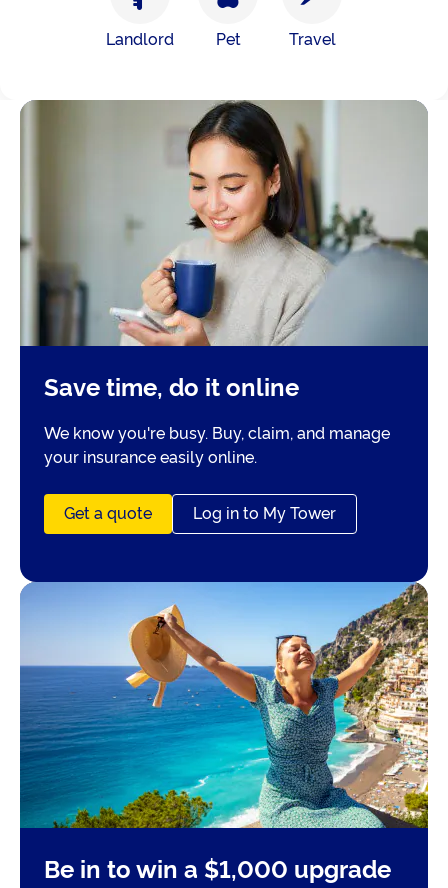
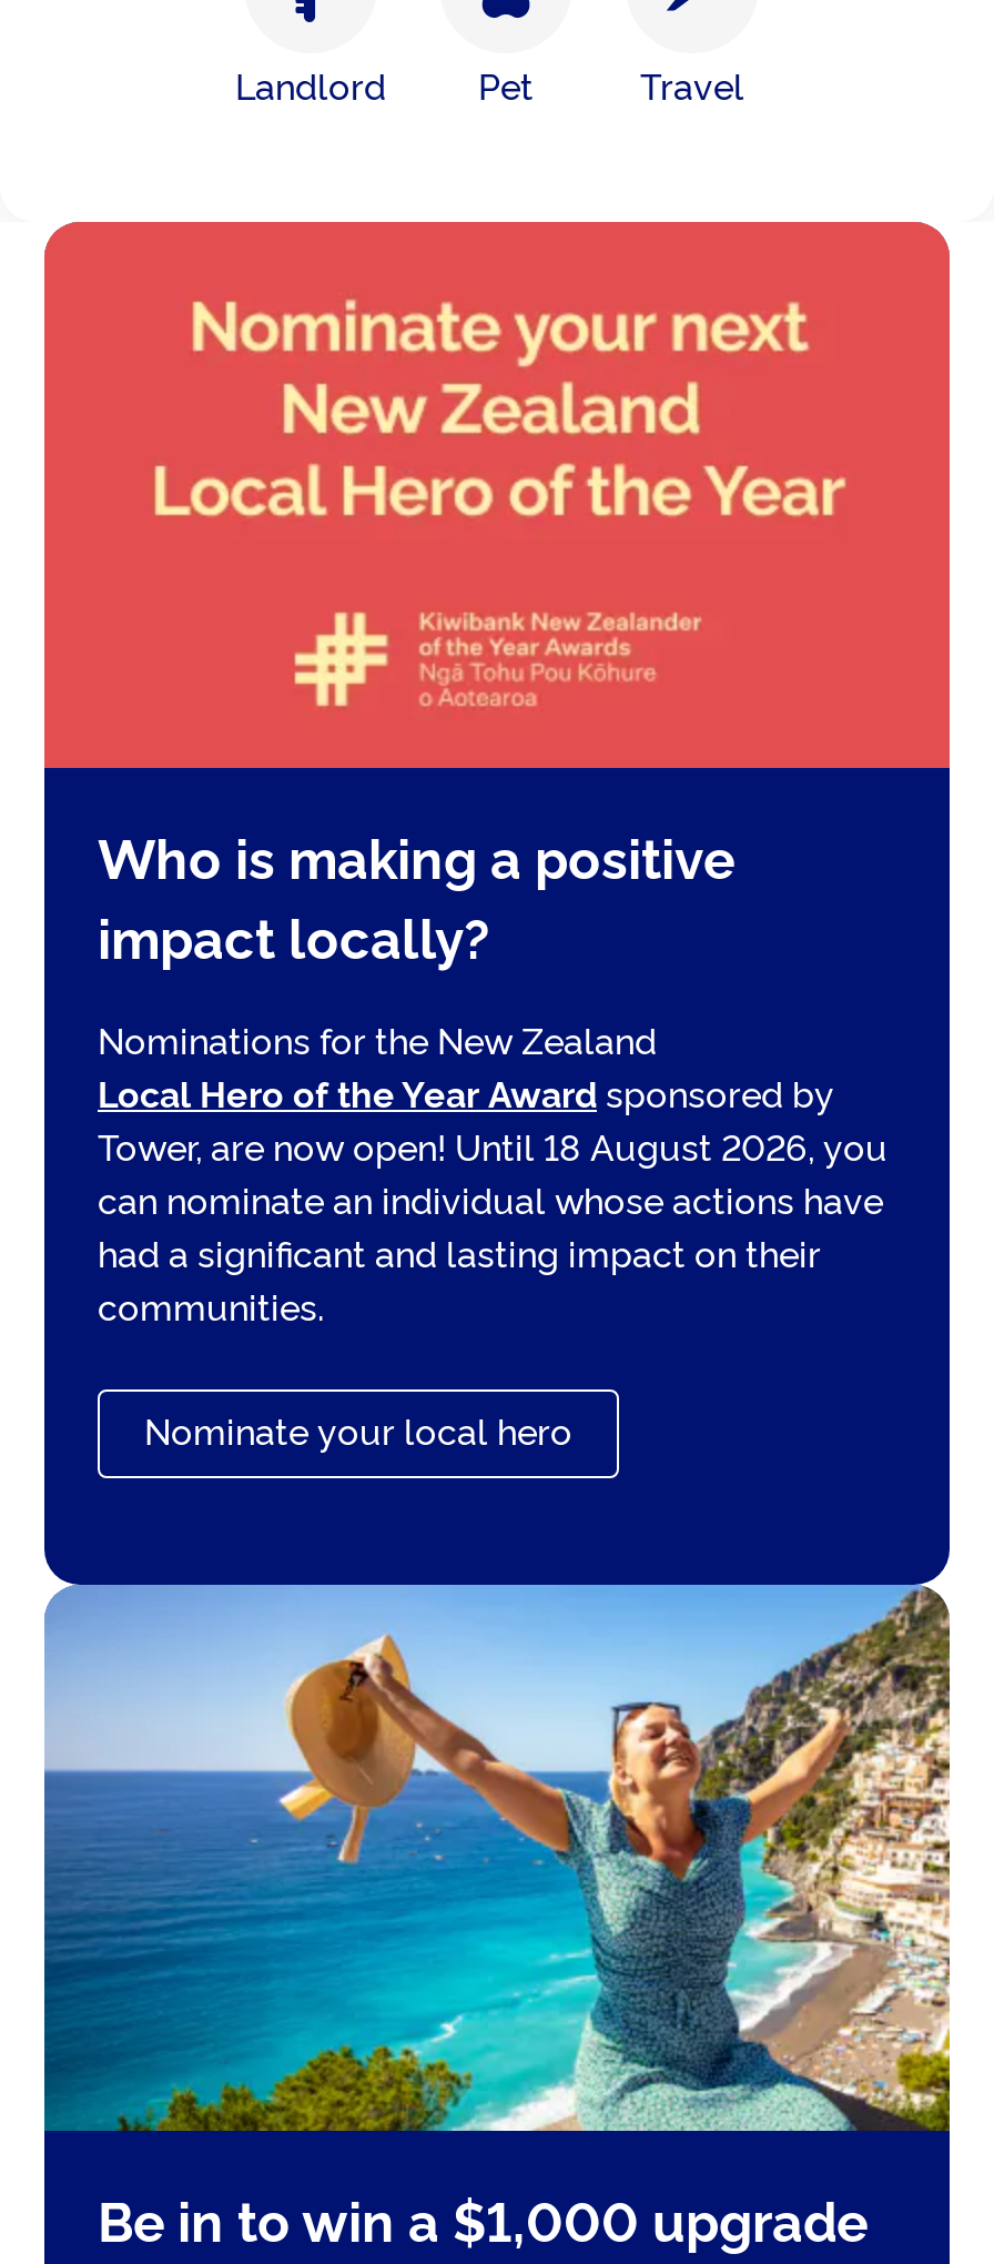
[19,99,429,402] [image] | Save time, do it online -> [42,220,952,972] [image] | Who is making a positive | impact locally?
[44,424,390,467] We know you're busy. Buy, claim, and manage | your insurance easily online. -> [98,1021,887,1330] Nominations for the New Zealand | Local Hero of the Year Award sponsored by | Tower, are now open! Until 18 August 2026, you | can nominate an individual whose actions have | had a significant and lasting impact on their | communities.
[64,504,336,523] Get a quote | Log in to My Tower -> [144,1412,572,1454] Nominate your local hero

